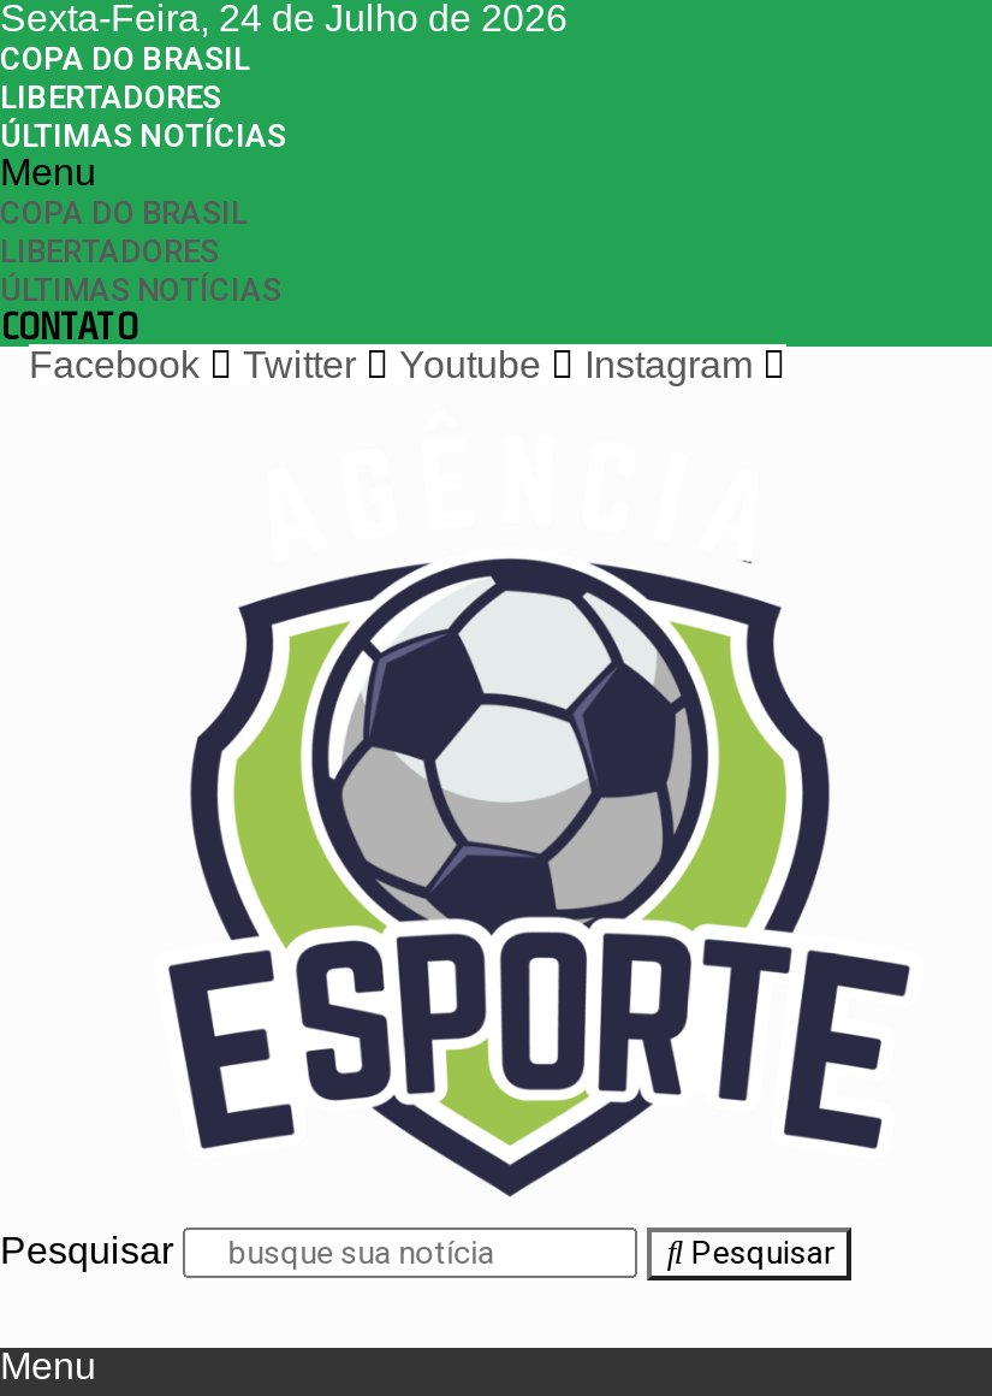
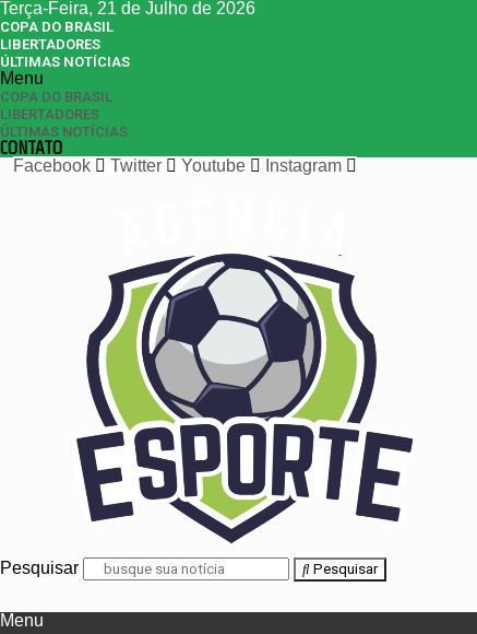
[0,0,568,39] Sexta-Feira, 24 de Julho de 2026 -> [0,0,255,17] Terça-Feira, 21 de Julho de 2026

